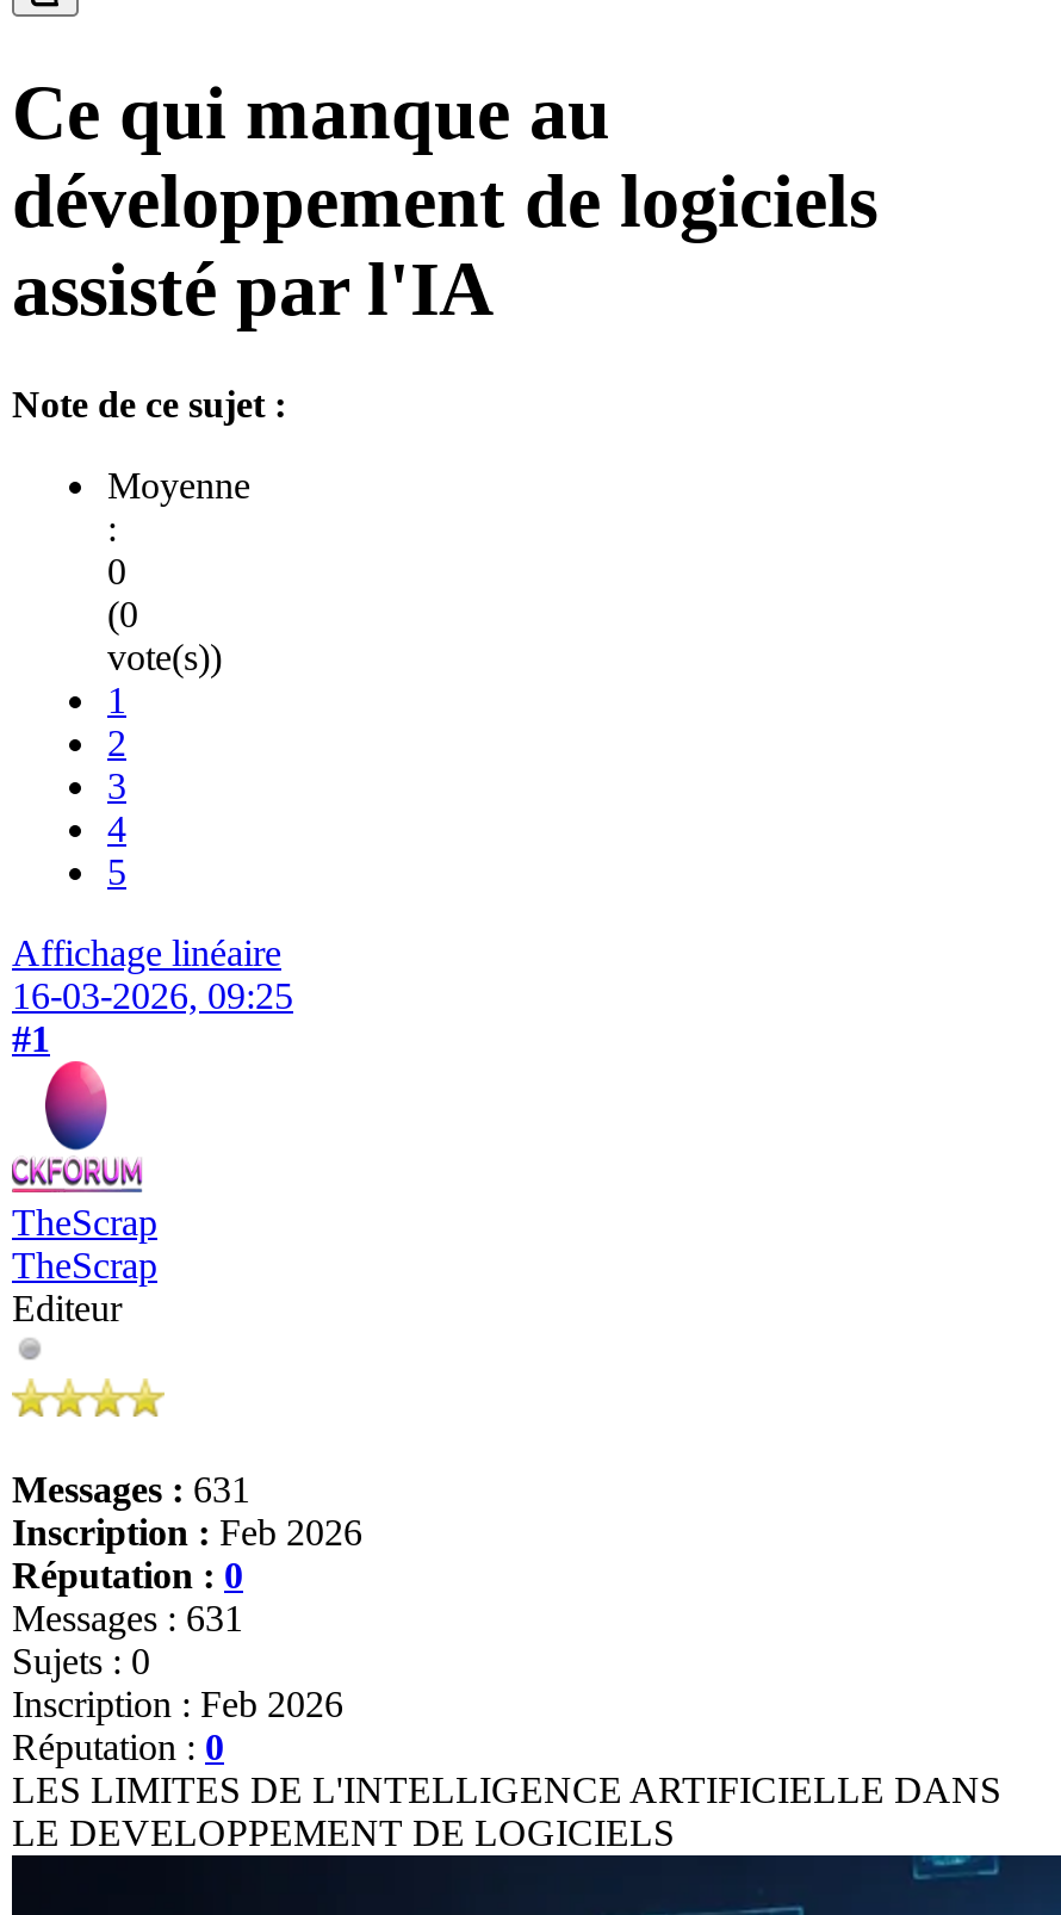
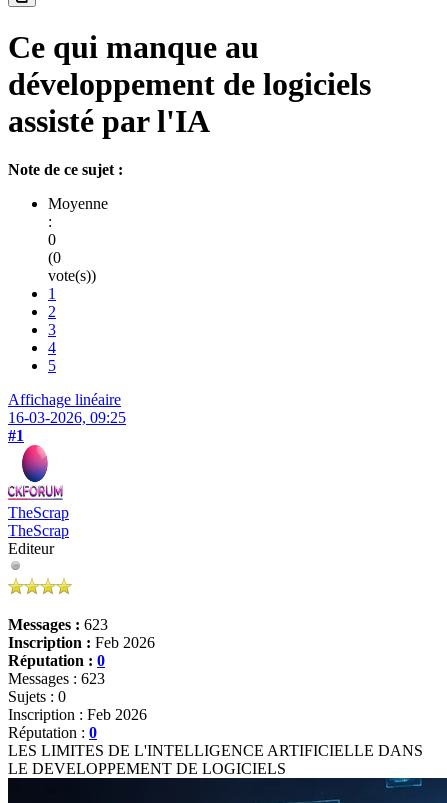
[12,1470,250,1510] Messages : 631 -> [8,616,108,633] Messages : 623
[12,1599,243,1639] Messages : 631 -> [8,670,105,687] Messages : 623

